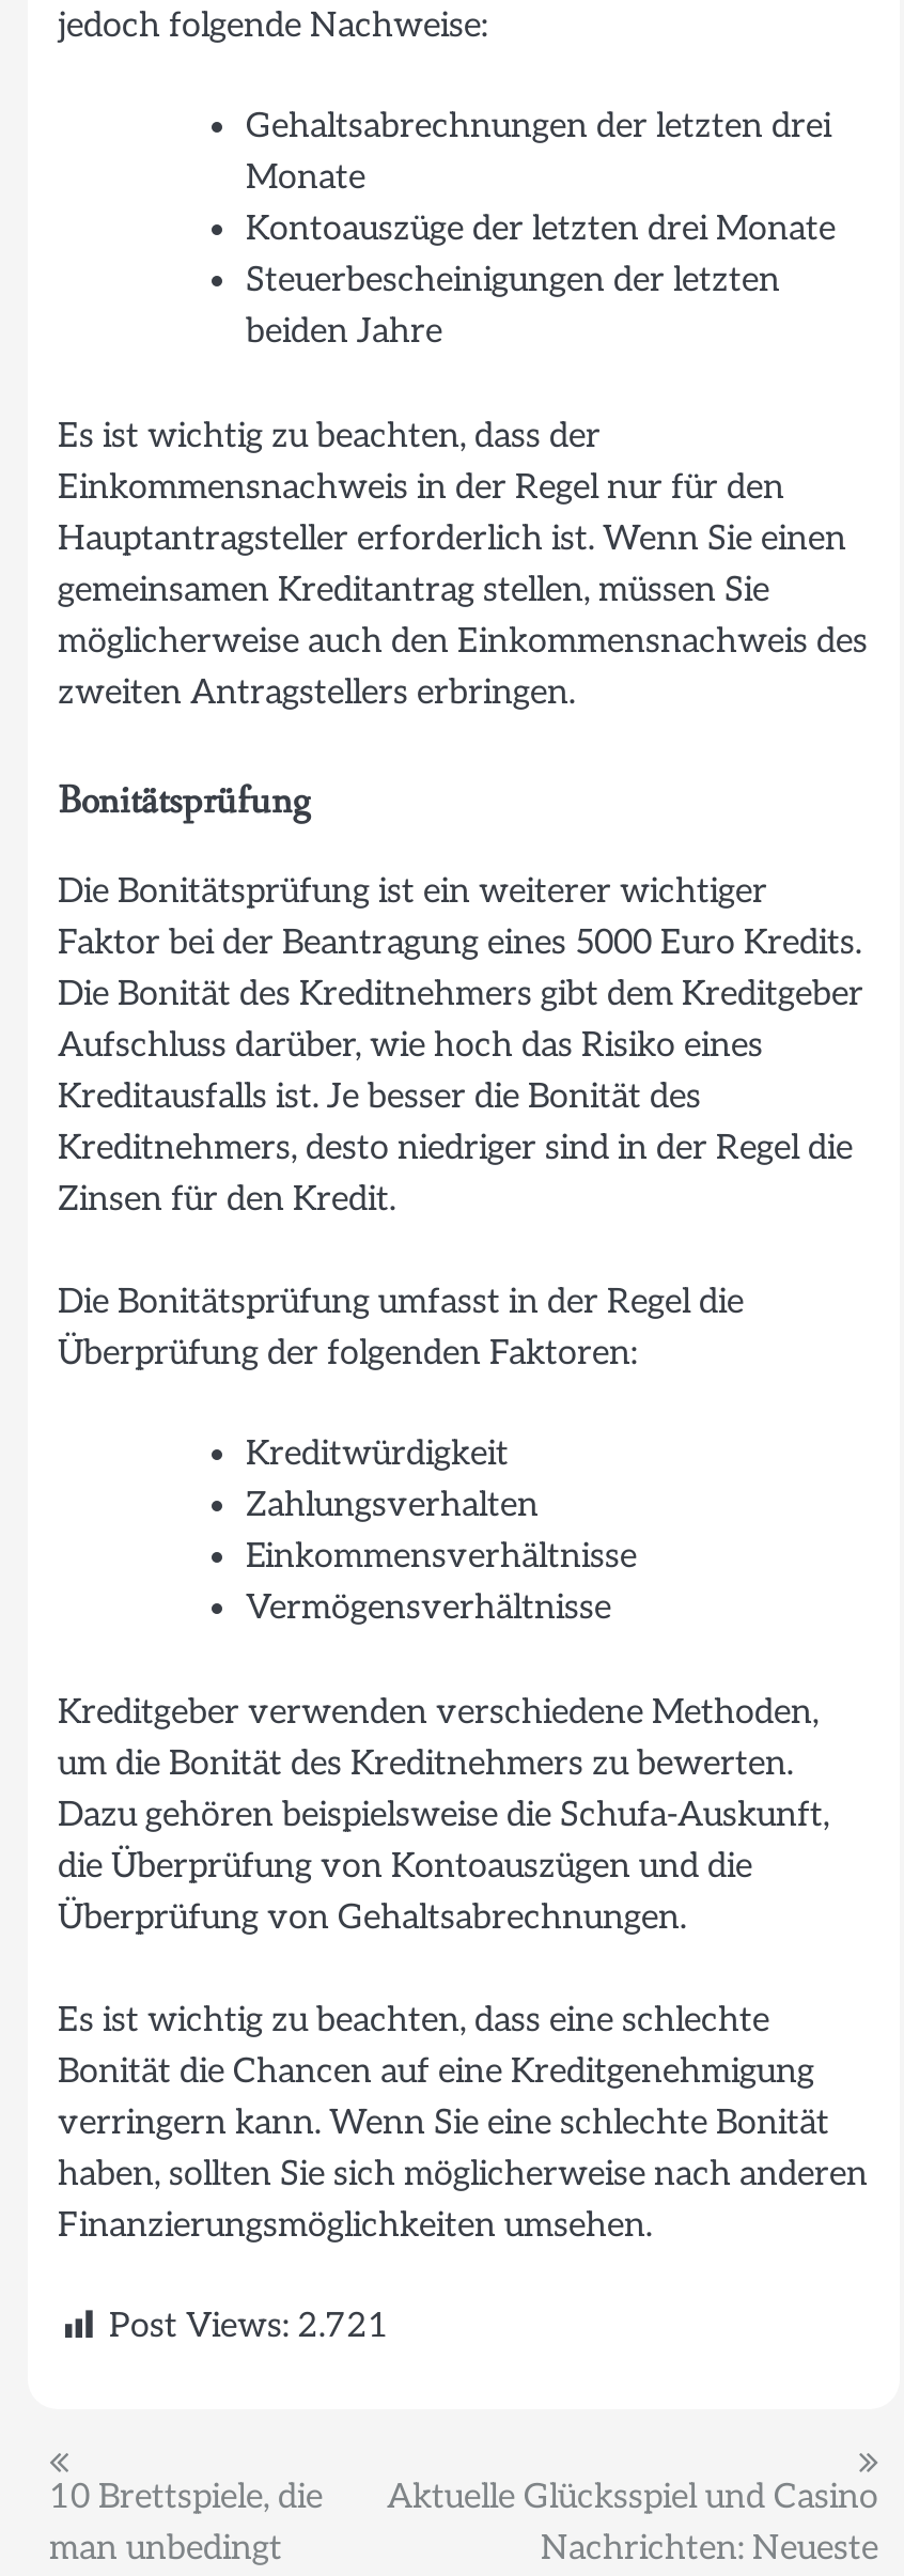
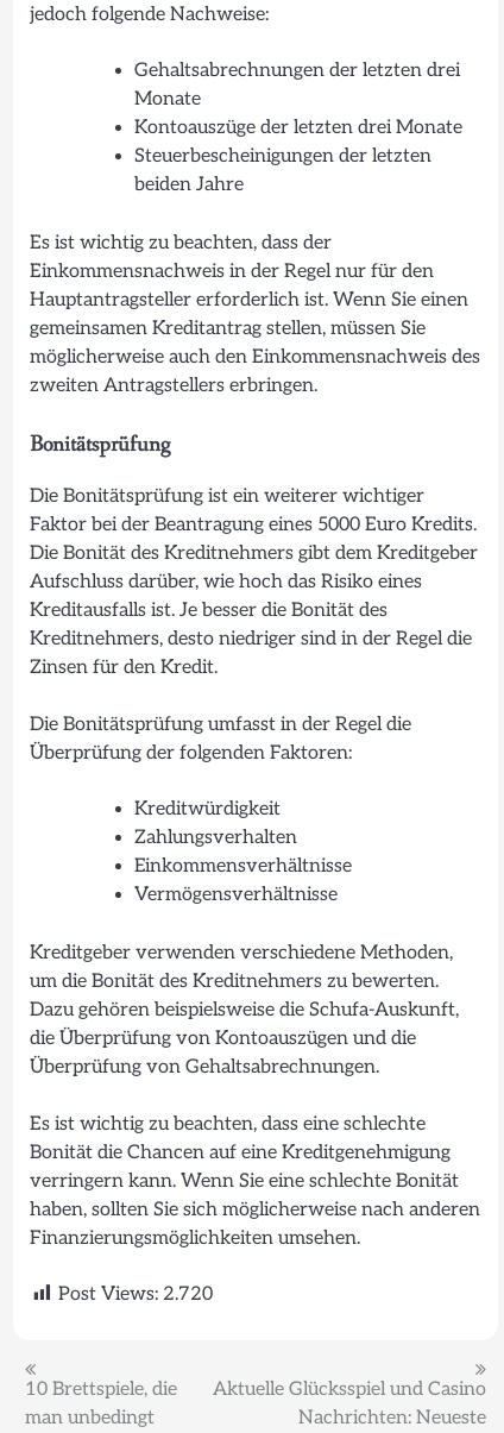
[109,2307,389,2347] Post Views: 2.721 -> [58,1283,213,1306] Post Views: 2.720

